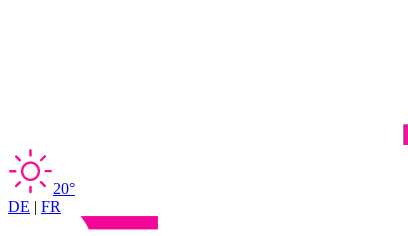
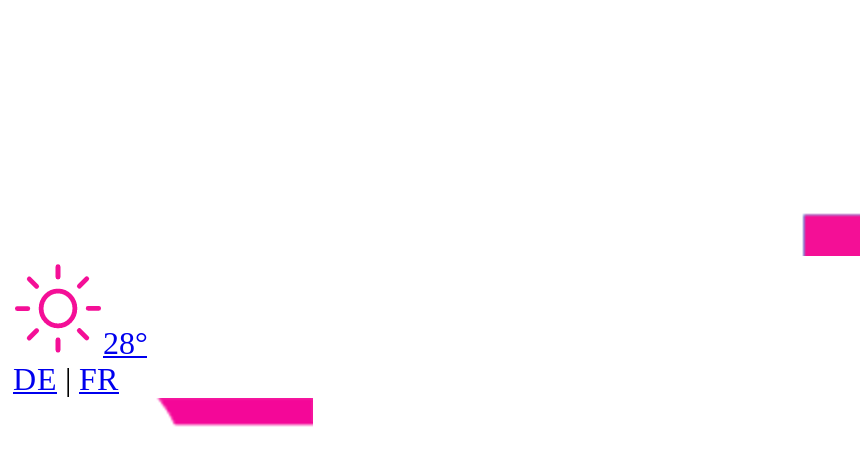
[53,180,75,197] 20° -> [103,326,147,360] 28°

